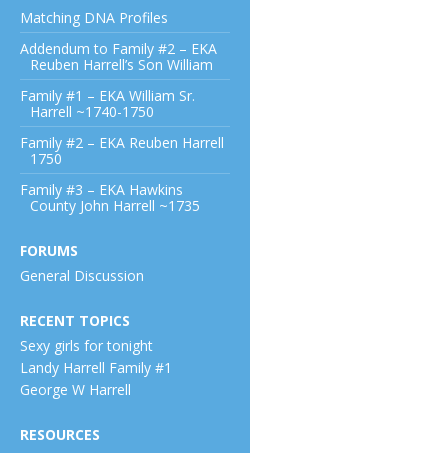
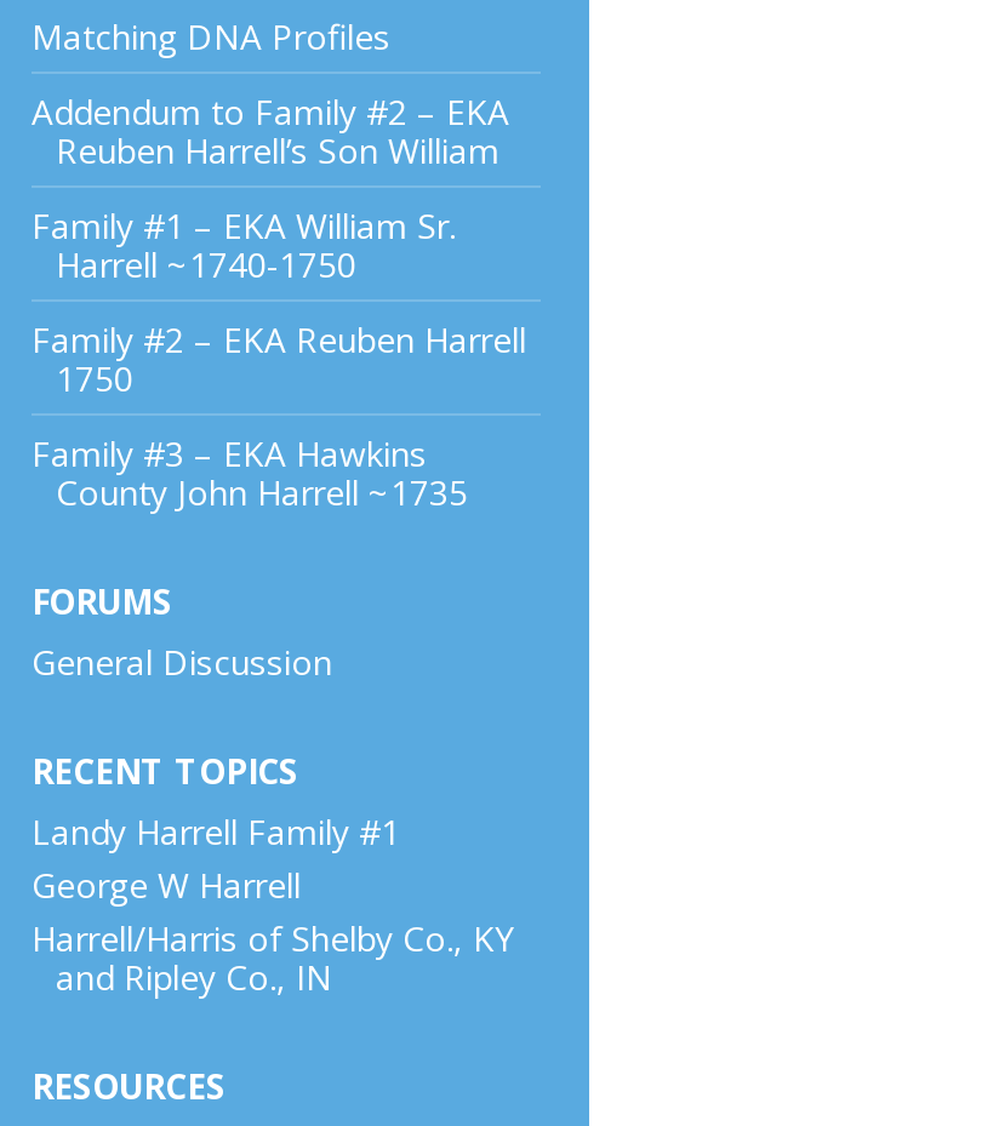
[20,336,153,355] Sexy girls for tonight -> none
moved [20,358,172,399] -> [32,808,400,908]: Landy Harrell Family #1 | George W Harrell
none -> [32,915,514,1000] Harrell/Harris of Shelby Co., KY | and Ripley Co., IN

